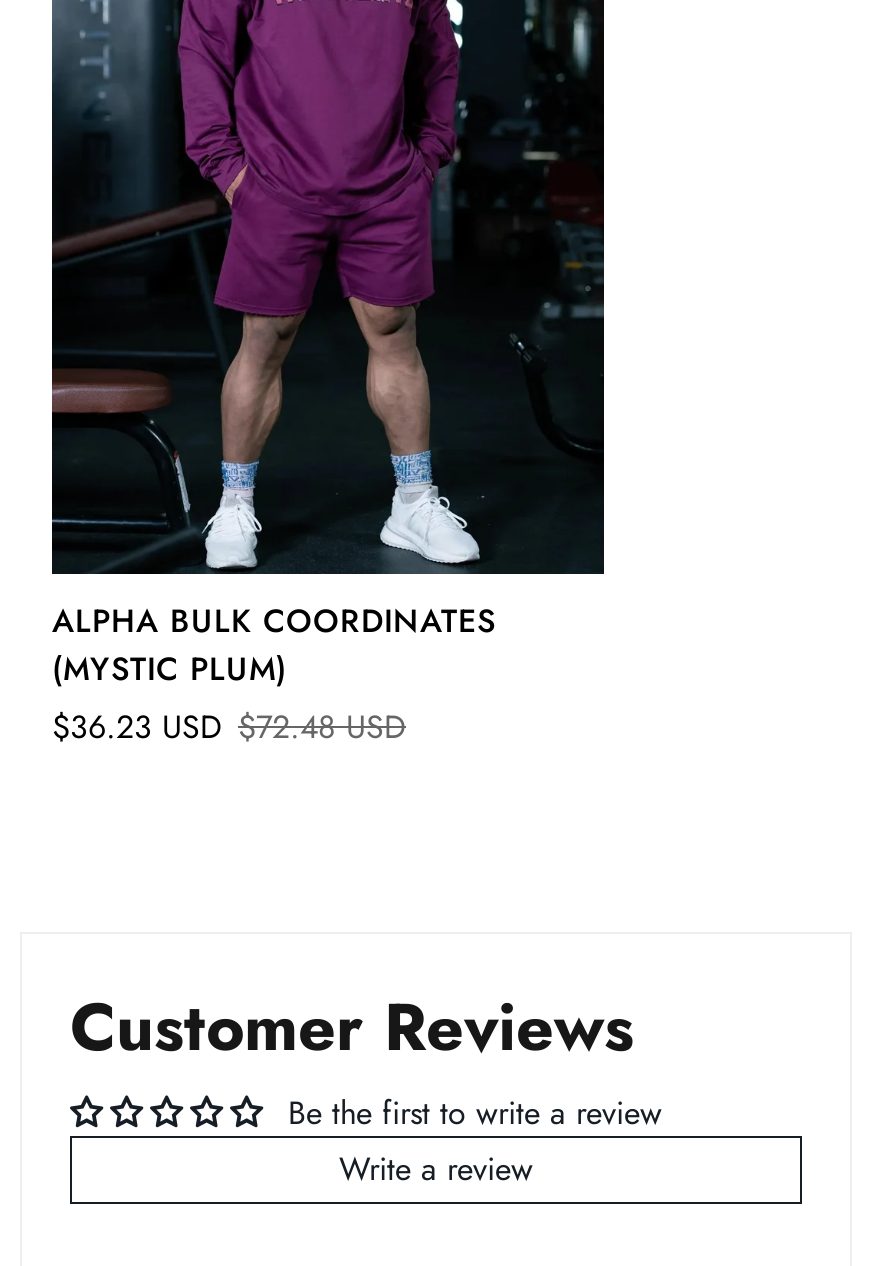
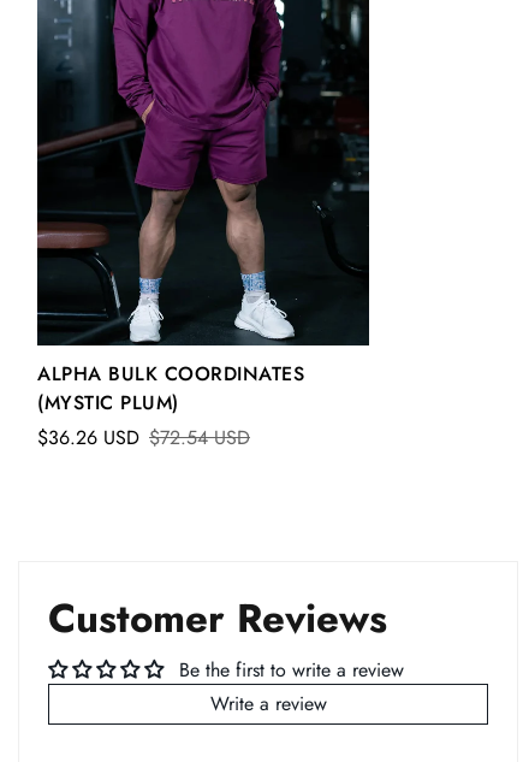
[52,705,406,751] $36.23 USD $72.48 USD -> [37,424,250,452] $36.26 USD $72.54 USD

